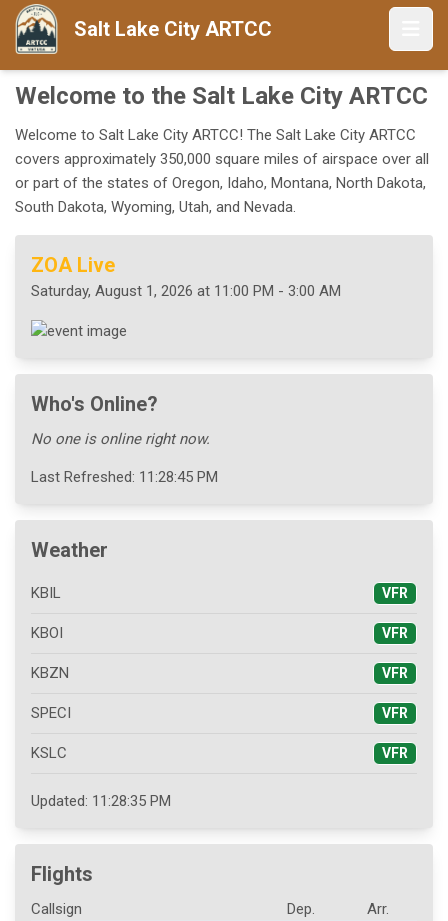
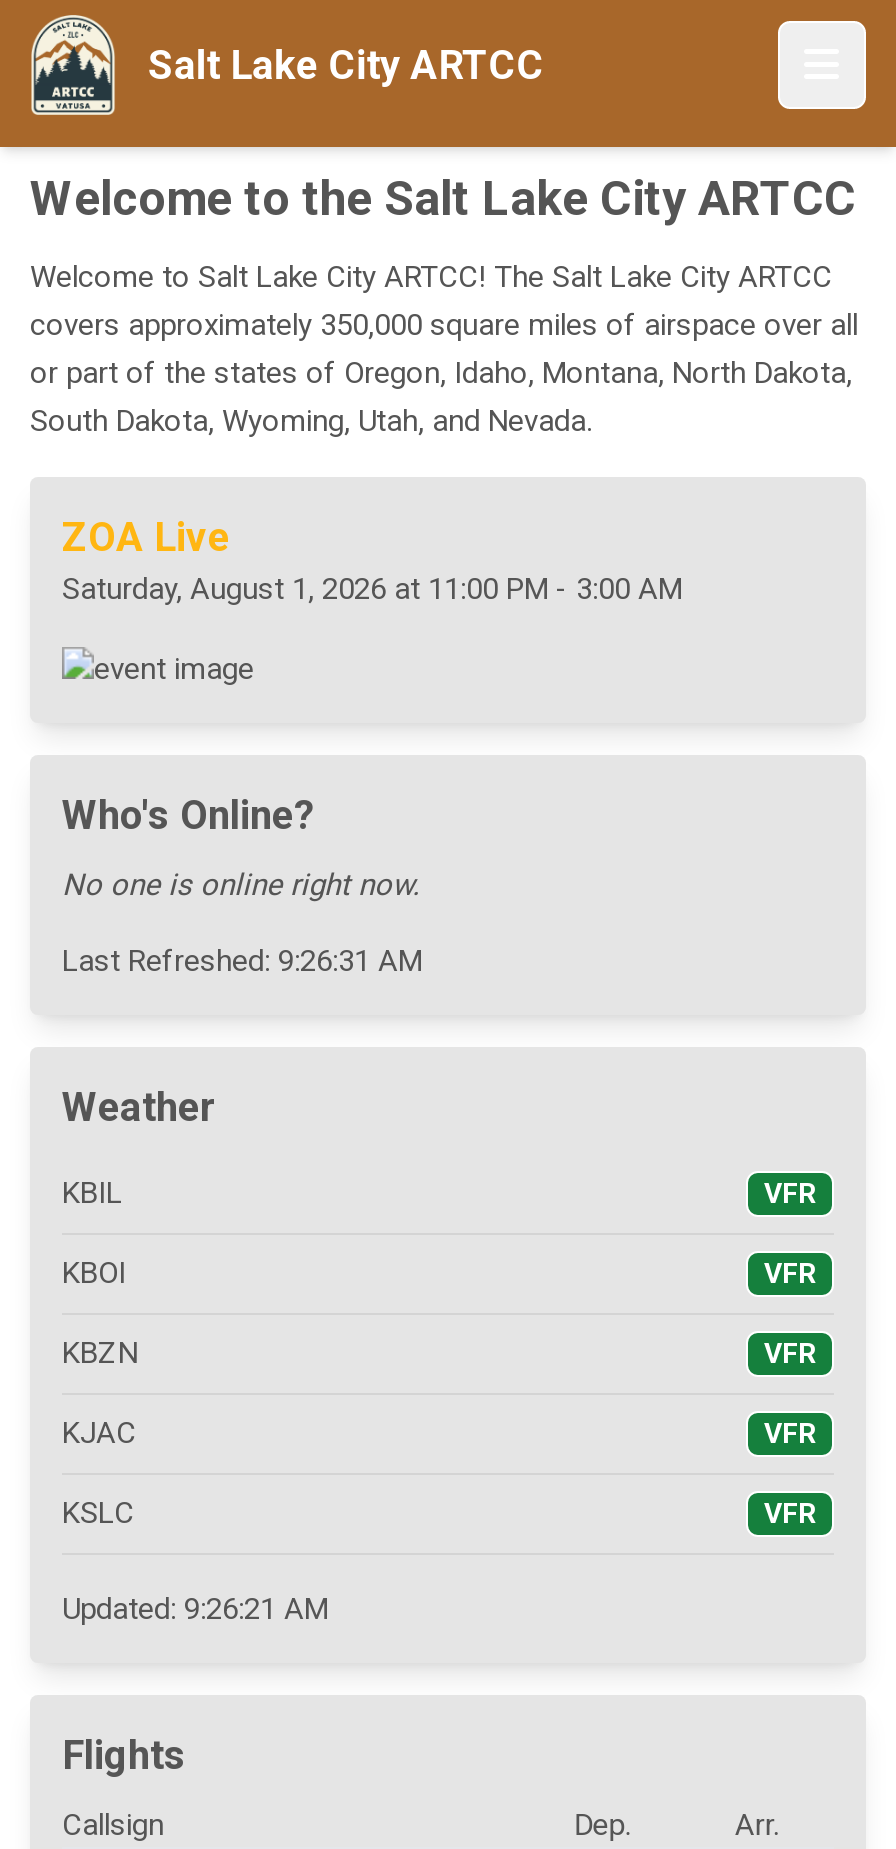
[31,468,218,486] Last Refreshed: 11:28:45 PM -> [62,943,422,979] Last Refreshed: 9:26:31 AM
[31,704,71,722] SPECI -> [62,1415,136,1451] KJAC
[31,792,171,810] Updated: 11:28:35 PM -> [62,1591,328,1627] Updated: 9:26:21 AM

